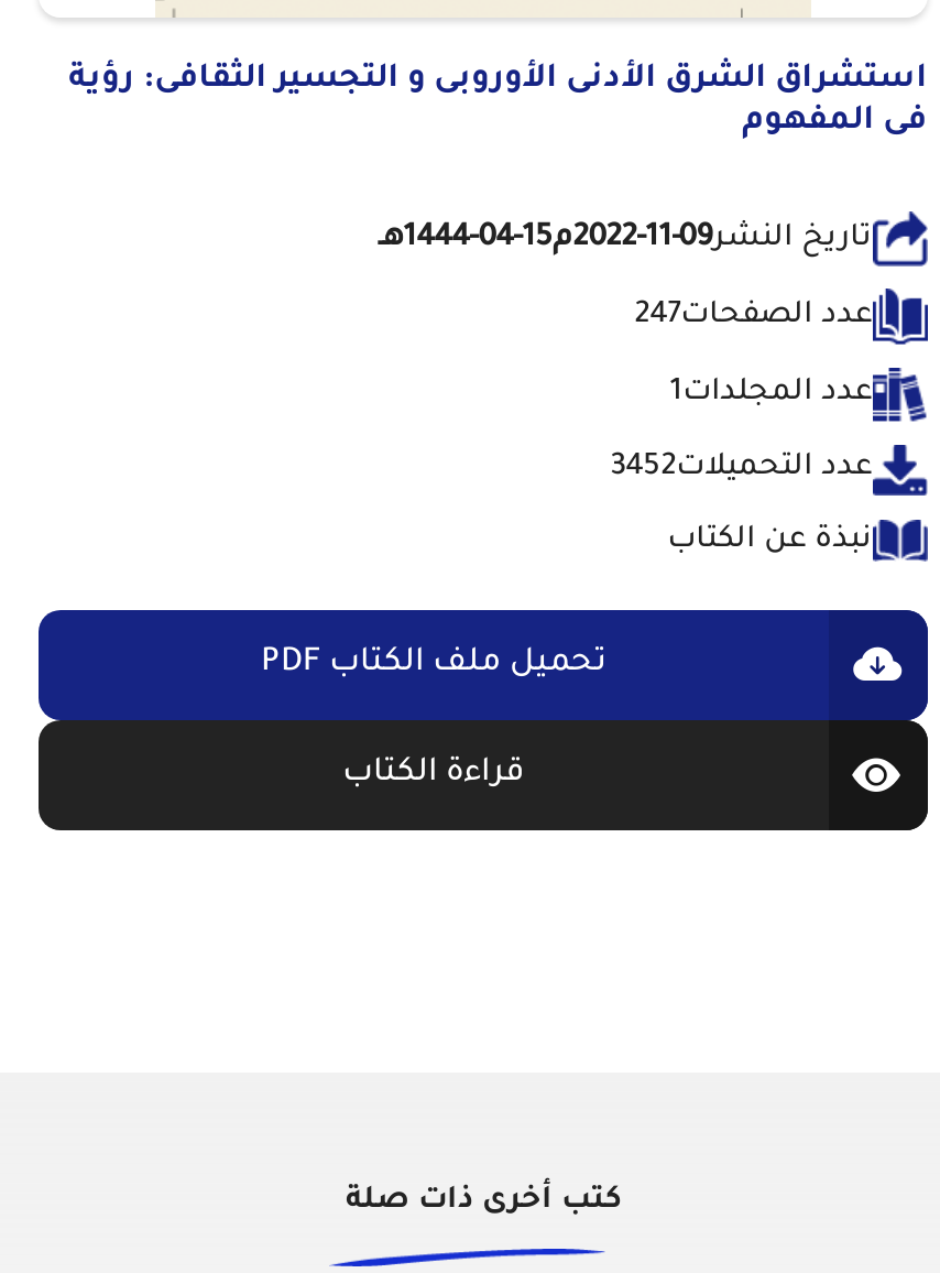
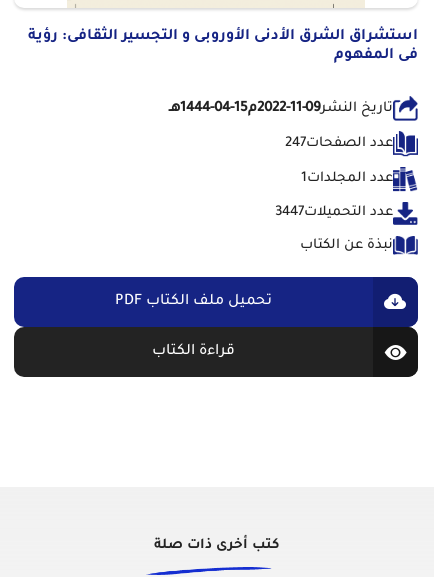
[610,452,872,485] عدد التحميلات3452 -> [275,205,393,220] عدد التحميلات3447

